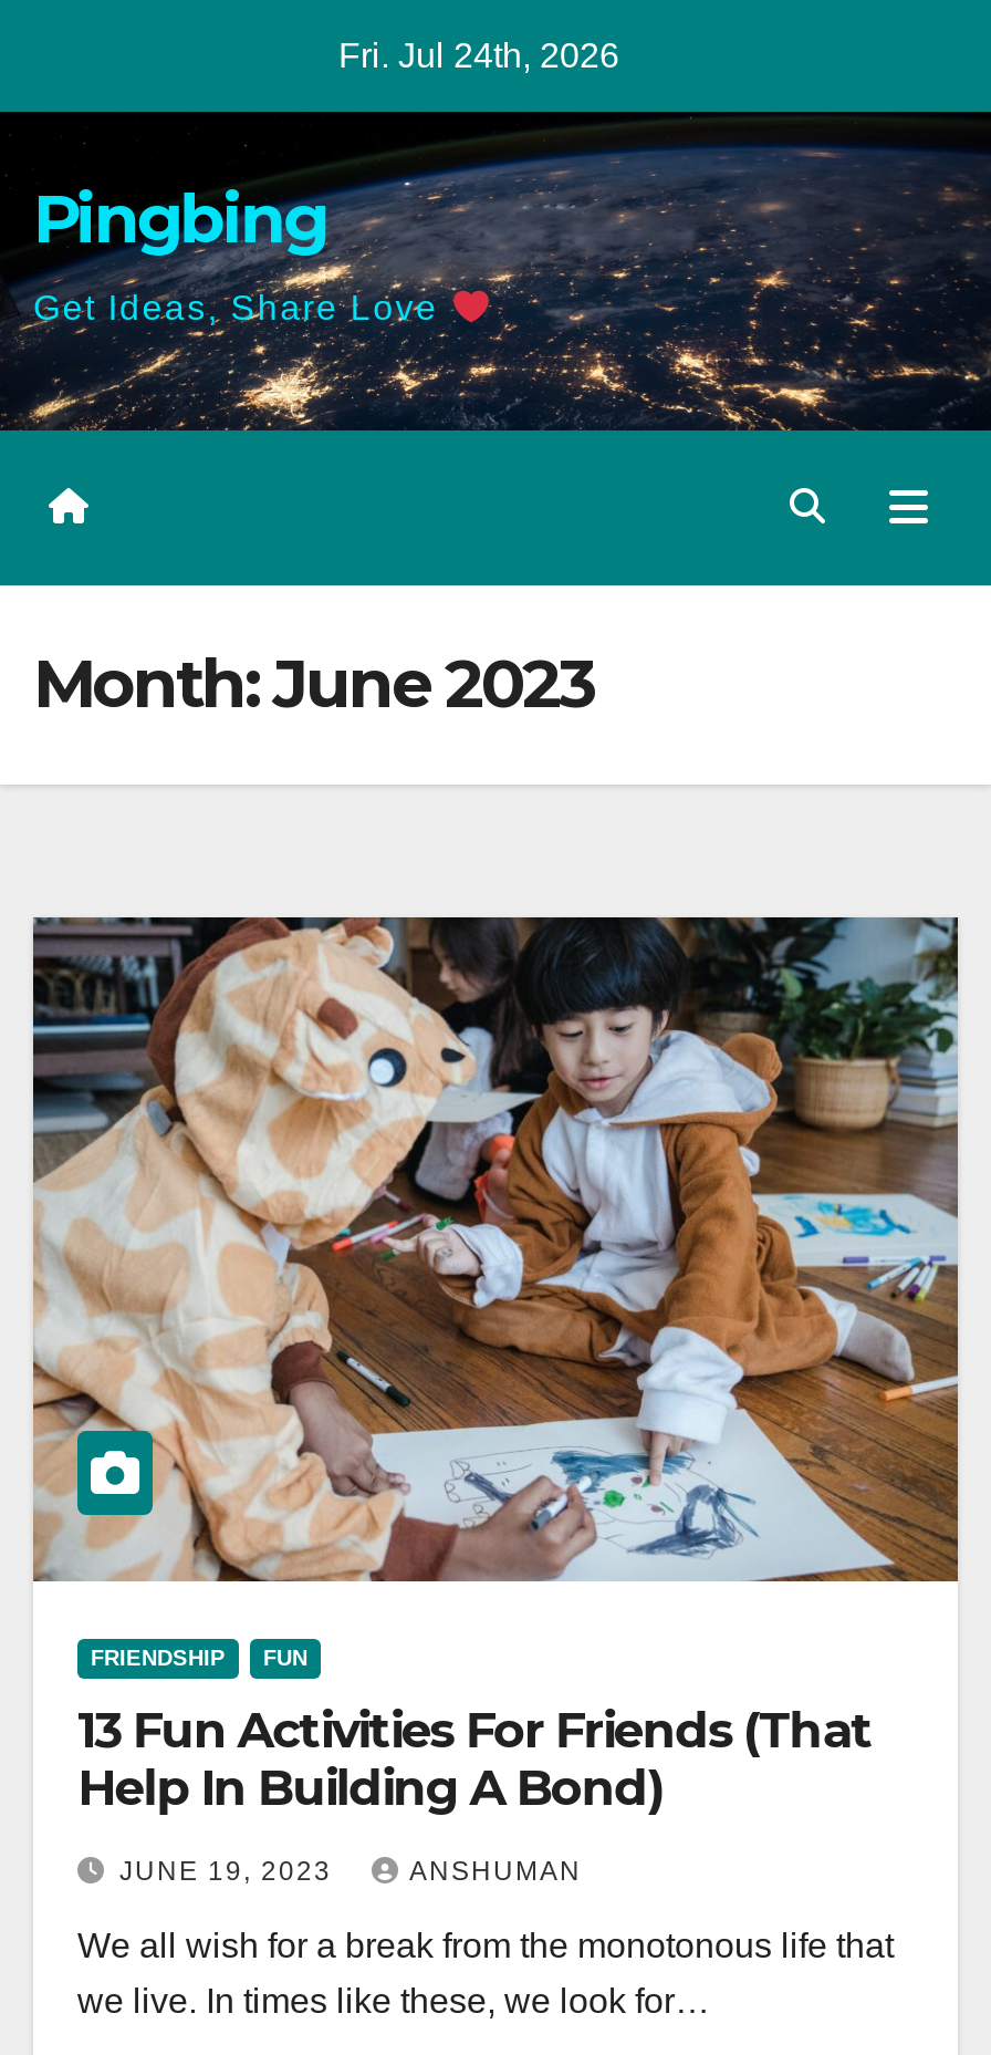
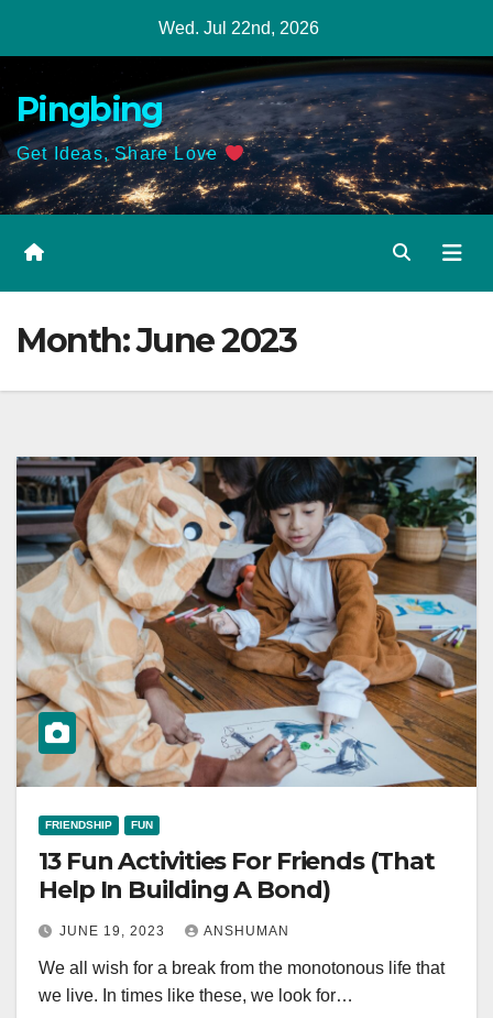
[338,37,619,74] Fri. Jul 24th, 2026 -> [158,19,319,37] Wed. Jul 22nd, 2026

